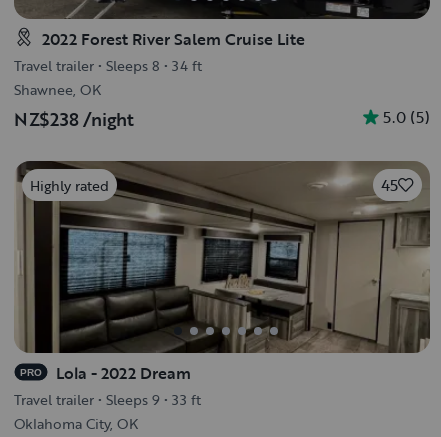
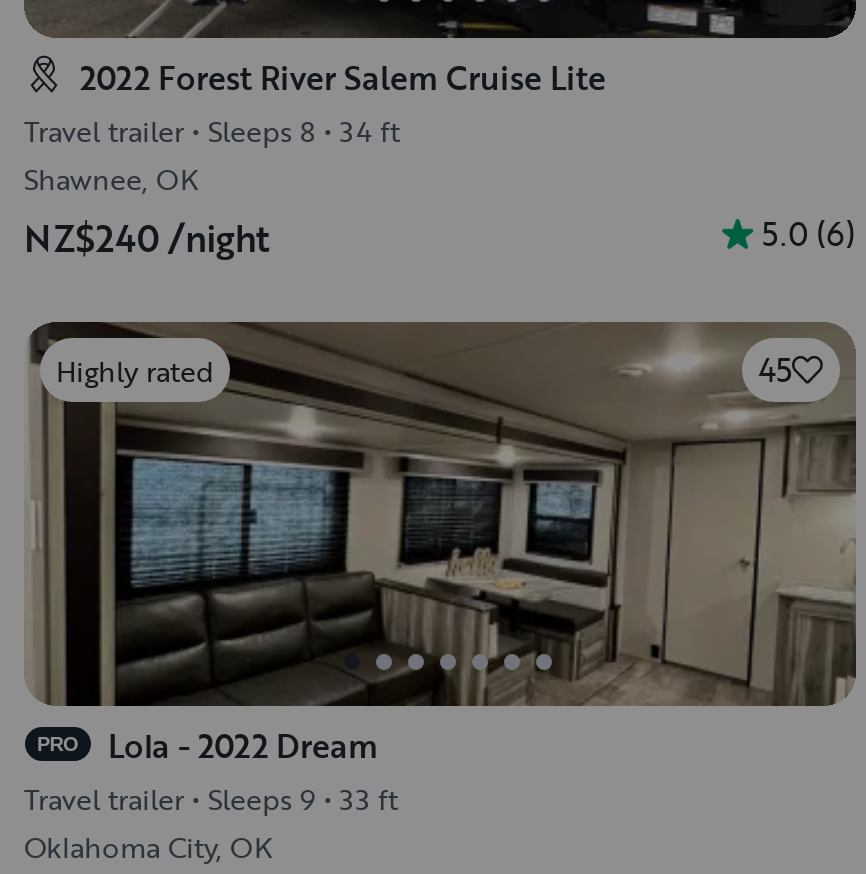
[14,106,134,132] NZ$238 /night -> [24,212,269,264] NZ$240 /night
[383,105,430,129] 5.0 (5) -> [762,210,856,258] 5.0 (6)

